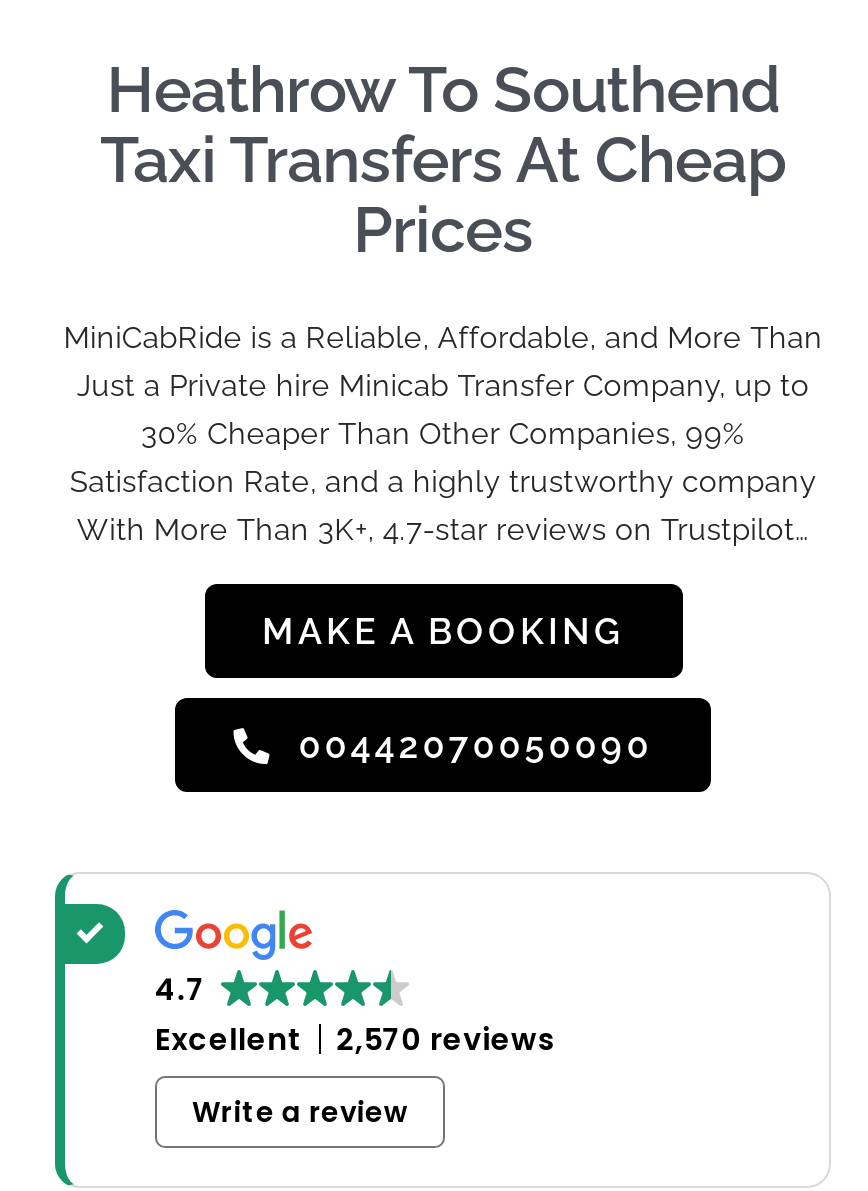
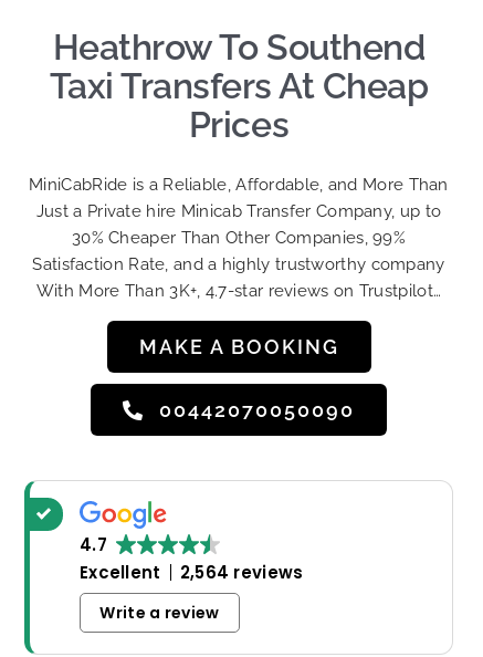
[155,1018,556,1060] Excellent 2,570 reviews -> [80,561,304,584] Excellent 2,564 reviews

